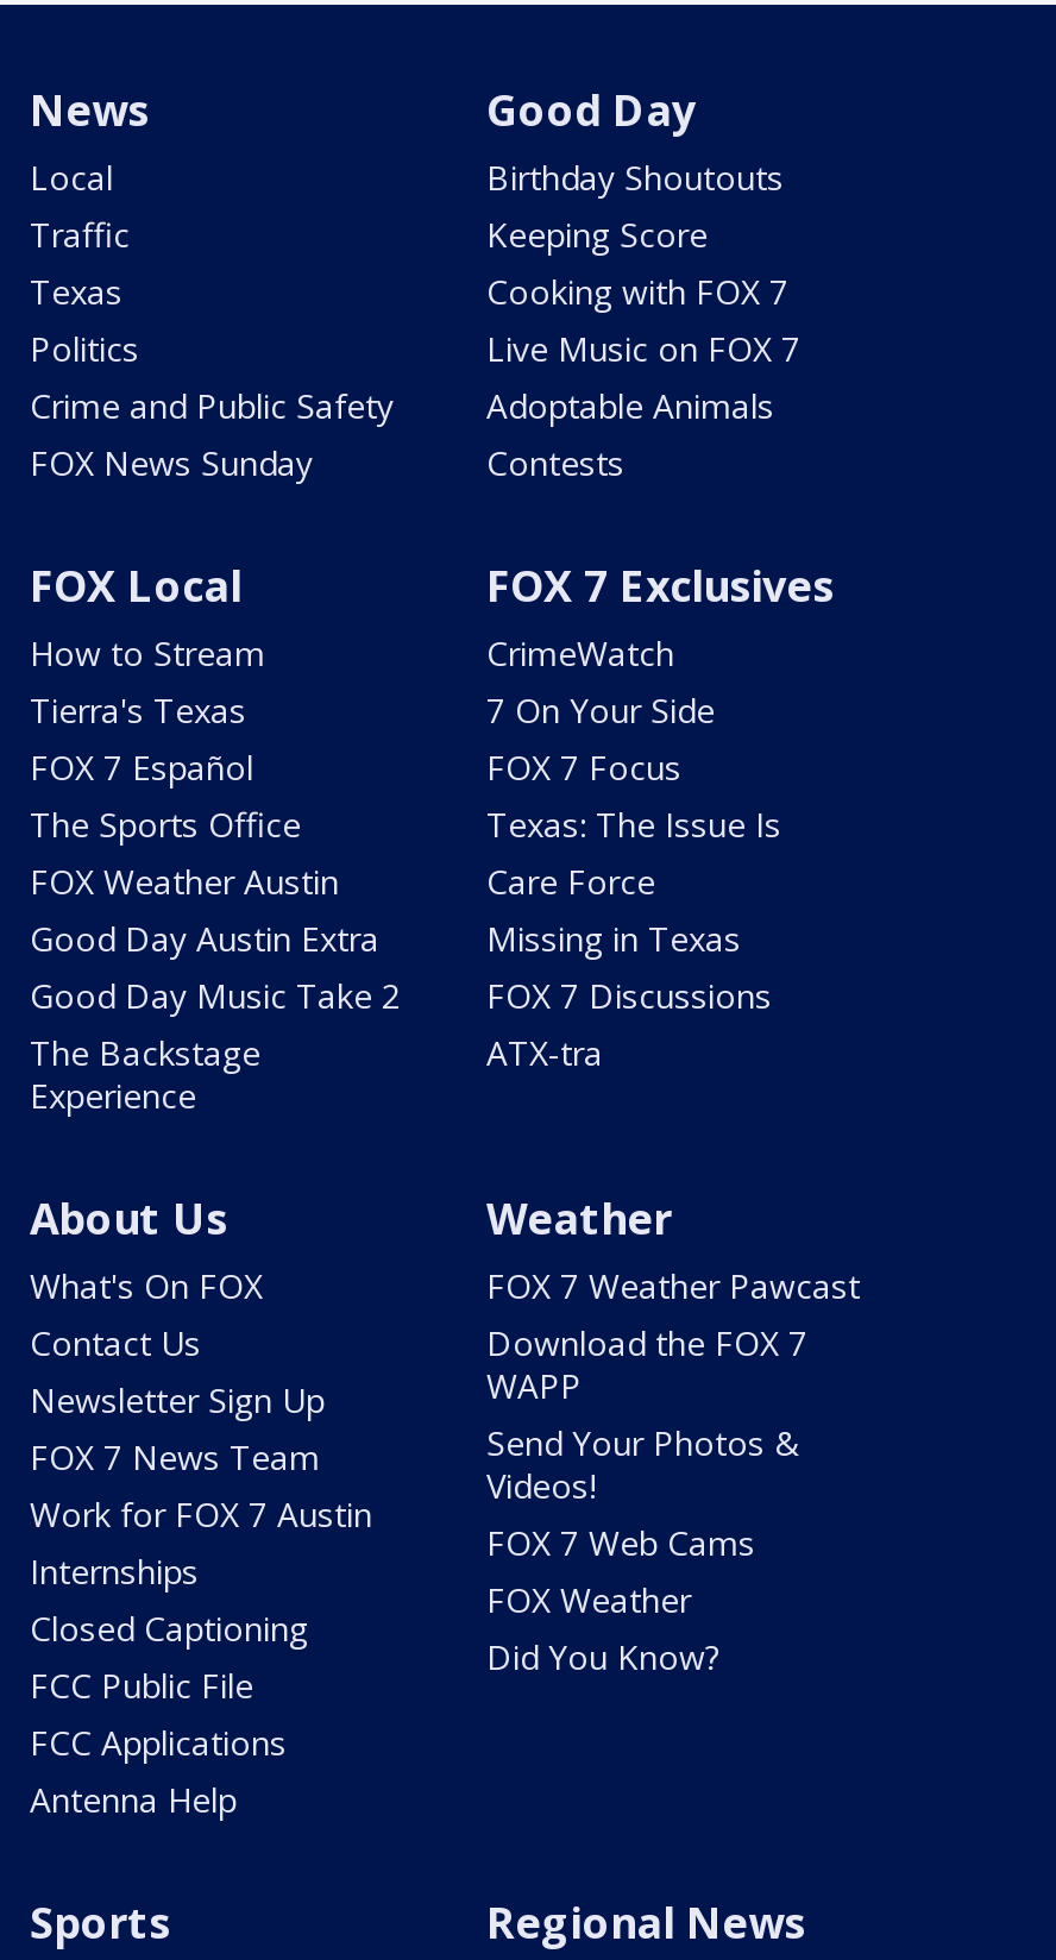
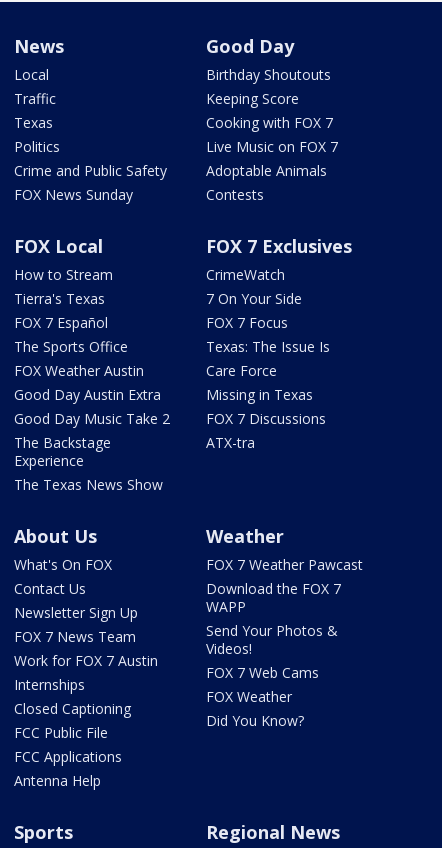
none -> [14,475,163,494] The Texas News Show

